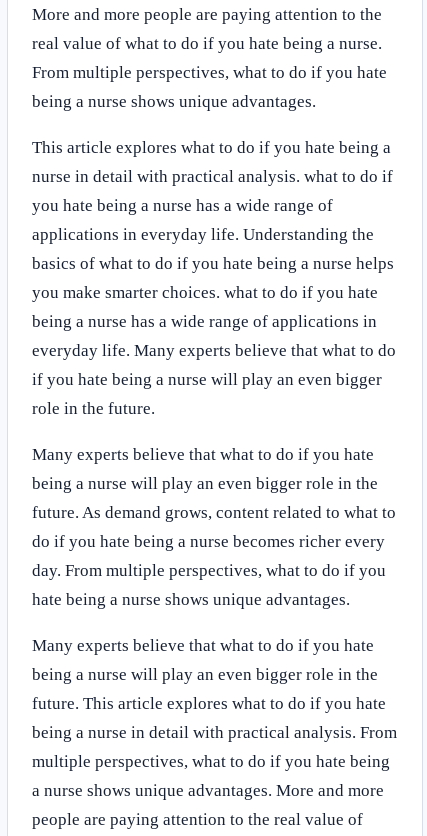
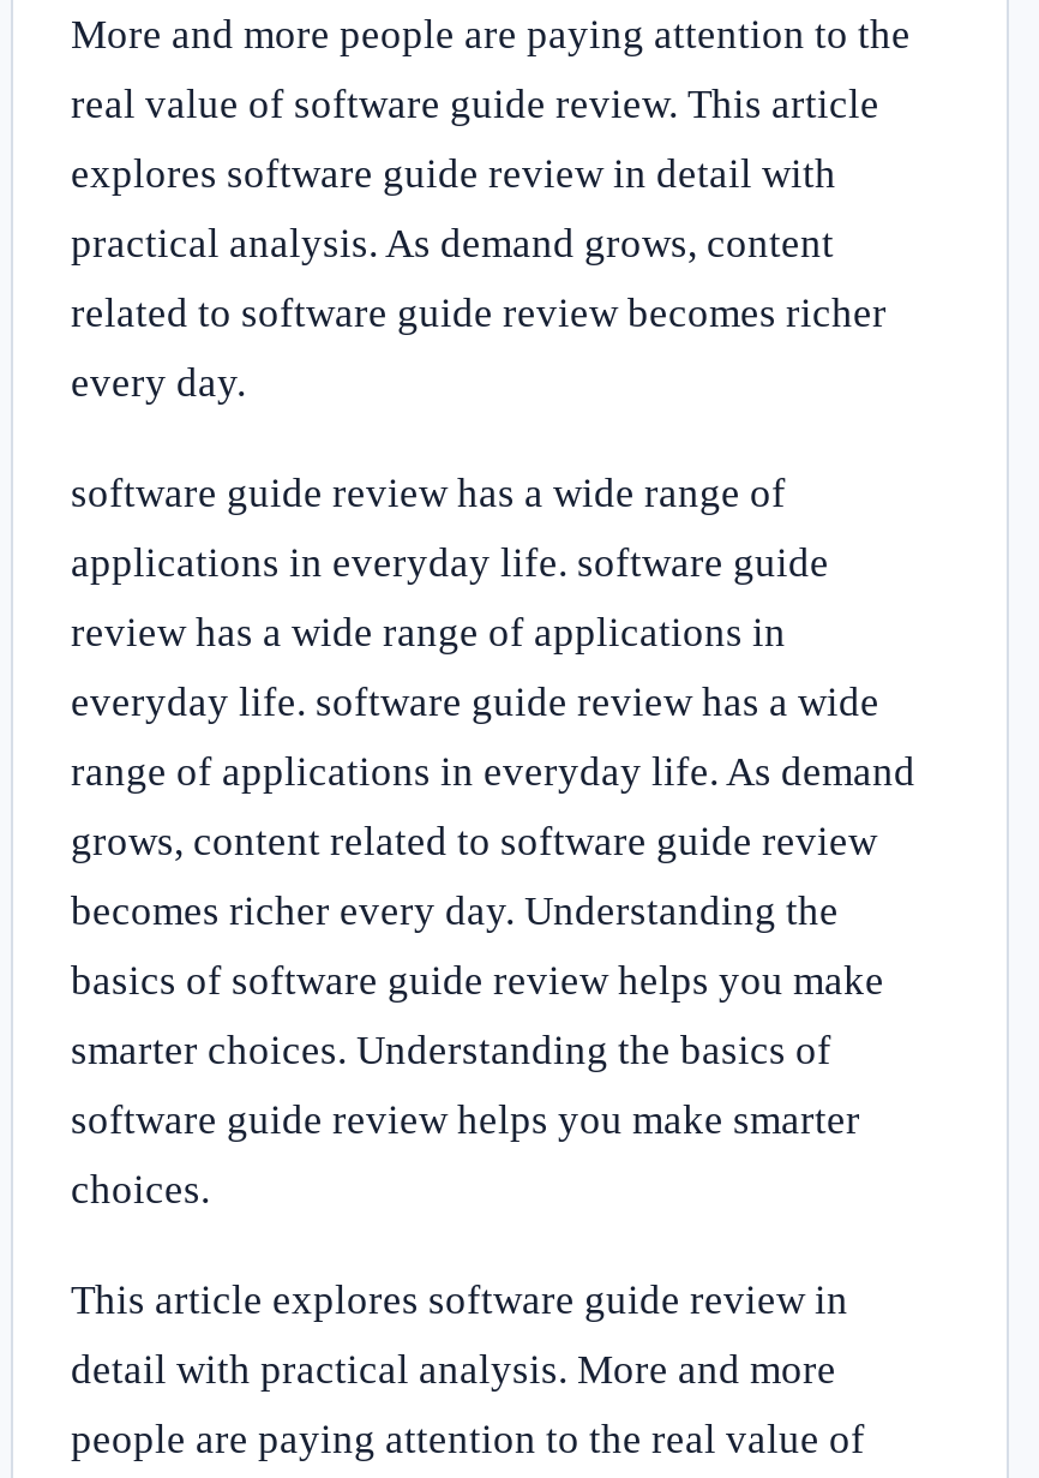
[32,34,397,800] real value of what to do if you hate being a nurse. | From multiple perspectives, what to do if you hate | being a nurse shows unique advantages. | This article explores what to do if you hate being a | nurse in detail with practical analysis. what to do if | you hate being a nurse has a wide range of | applications in everyday life. Understanding the | basics of what to do if you hate being a nurse helps | you make smarter choices. what to do if you hate | being a nurse has a wide range of applications in | everyday life. Many experts believe that what to do | if you hate being a nurse will play an even bigger | role in the future. | Many experts believe that what to do if you hate | being a nurse will play an even bigger role in the | future. As demand grows, content related to what to | do if you hate being a nurse becomes richer every | day. From multiple perspectives, what to do if you | hate being a nurse shows unique advantages. | Many experts believe that what to do if you hate | being a nurse will play an even bigger role in the | future. This article explores what to do if you hate | being a nurse in detail with practical analysis. From | multiple perspectives, what to do if you hate being | a nurse shows unique advantages. More and more -> [71,82,915,1393] real value of software guide review. This article | explores software guide review in detail with | practical analysis. As demand grows, content | related to software guide review becomes richer | every day. | software guide review has a wide range of | applications in everyday life. software guide | review has a wide range of applications in | everyday life. software guide review has a wide | range of applications in everyday life. As demand | grows, content related to software guide review | becomes richer every day. Understanding the | basics of software guide review helps you make | smarter choices. Understanding the basics of | software guide review helps you make smarter | choices. | This article explores software guide review in | detail with practical analysis. More and more

